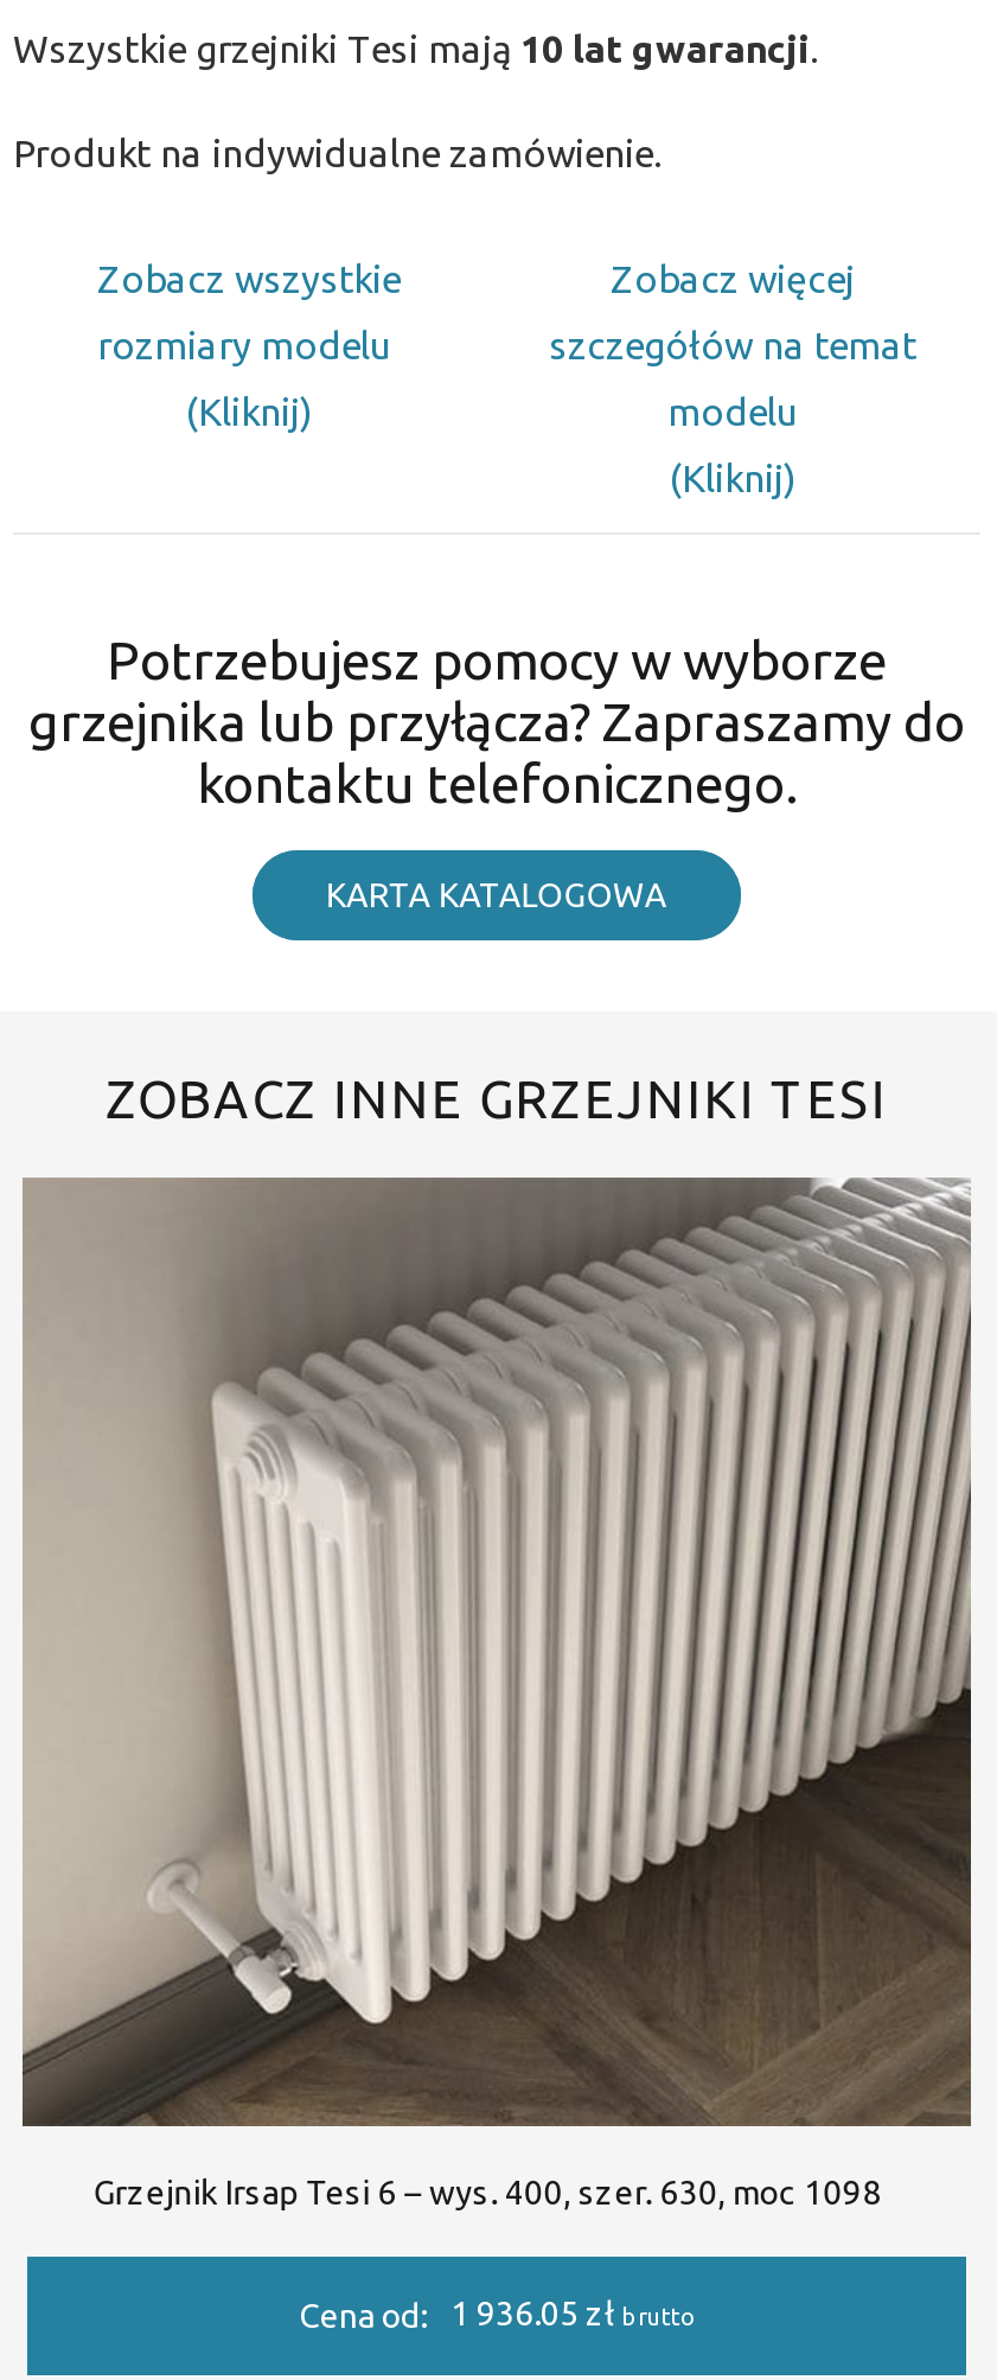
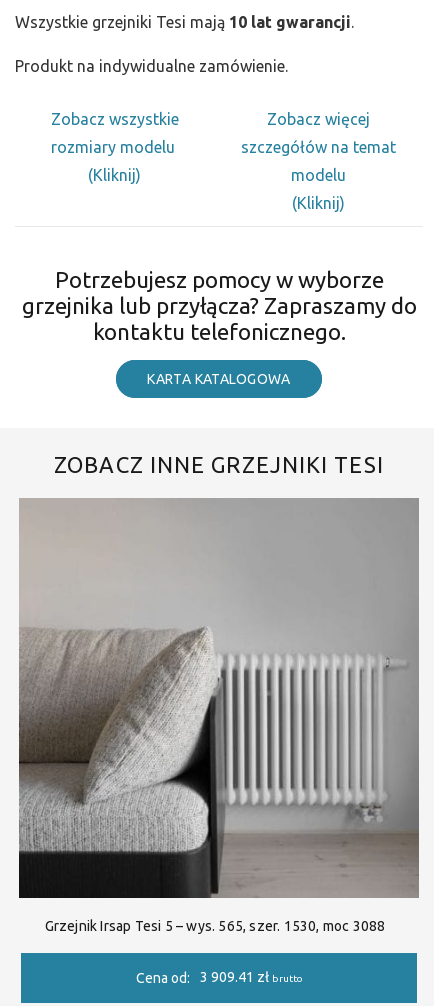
[20,1178,971,2211] [image] | Grzejnik Irsap Tesi 6 – wys. 400, szer. 630, moc 1098 -> [19,498,419,934] [image] | Grzejnik Irsap Tesi 5 – wys. 565, szer. 1530, moc 3088
[299,2295,695,2335] Cena od: 1 936.05 zł brutto -> [135,969,302,986] Cena od: 3 909.41 zł brutto

